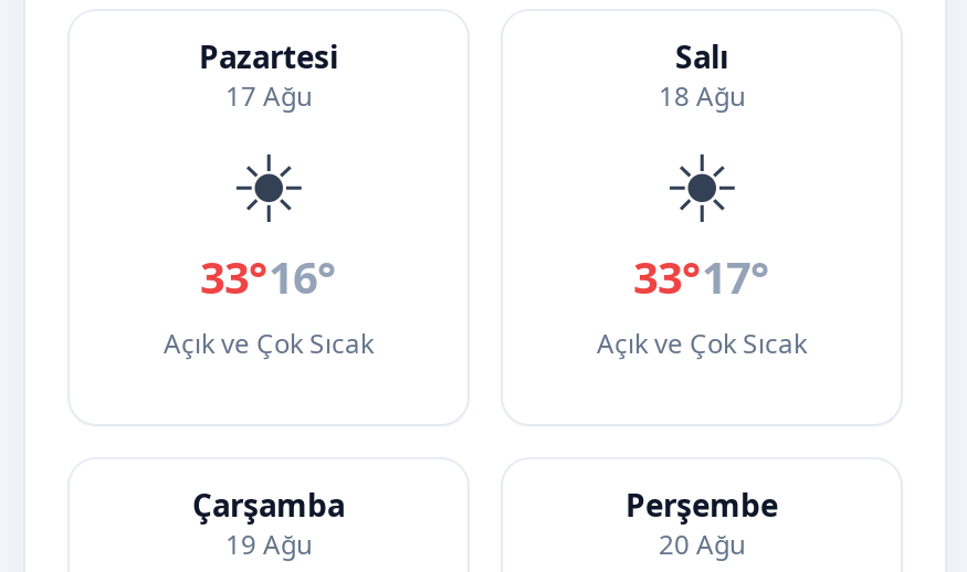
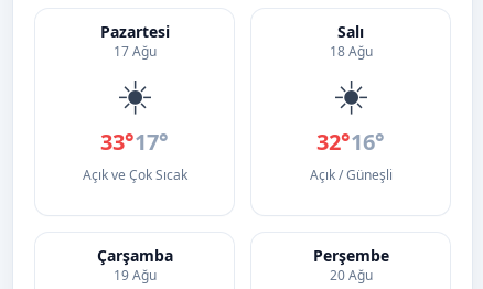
[200,247,337,307] 33°16° -> [100,127,169,157] 33°17°
[597,247,807,362] 33°17° | Açık ve Çok Sıcak -> [309,127,392,184] 32°16° | Açık / Güneşli

